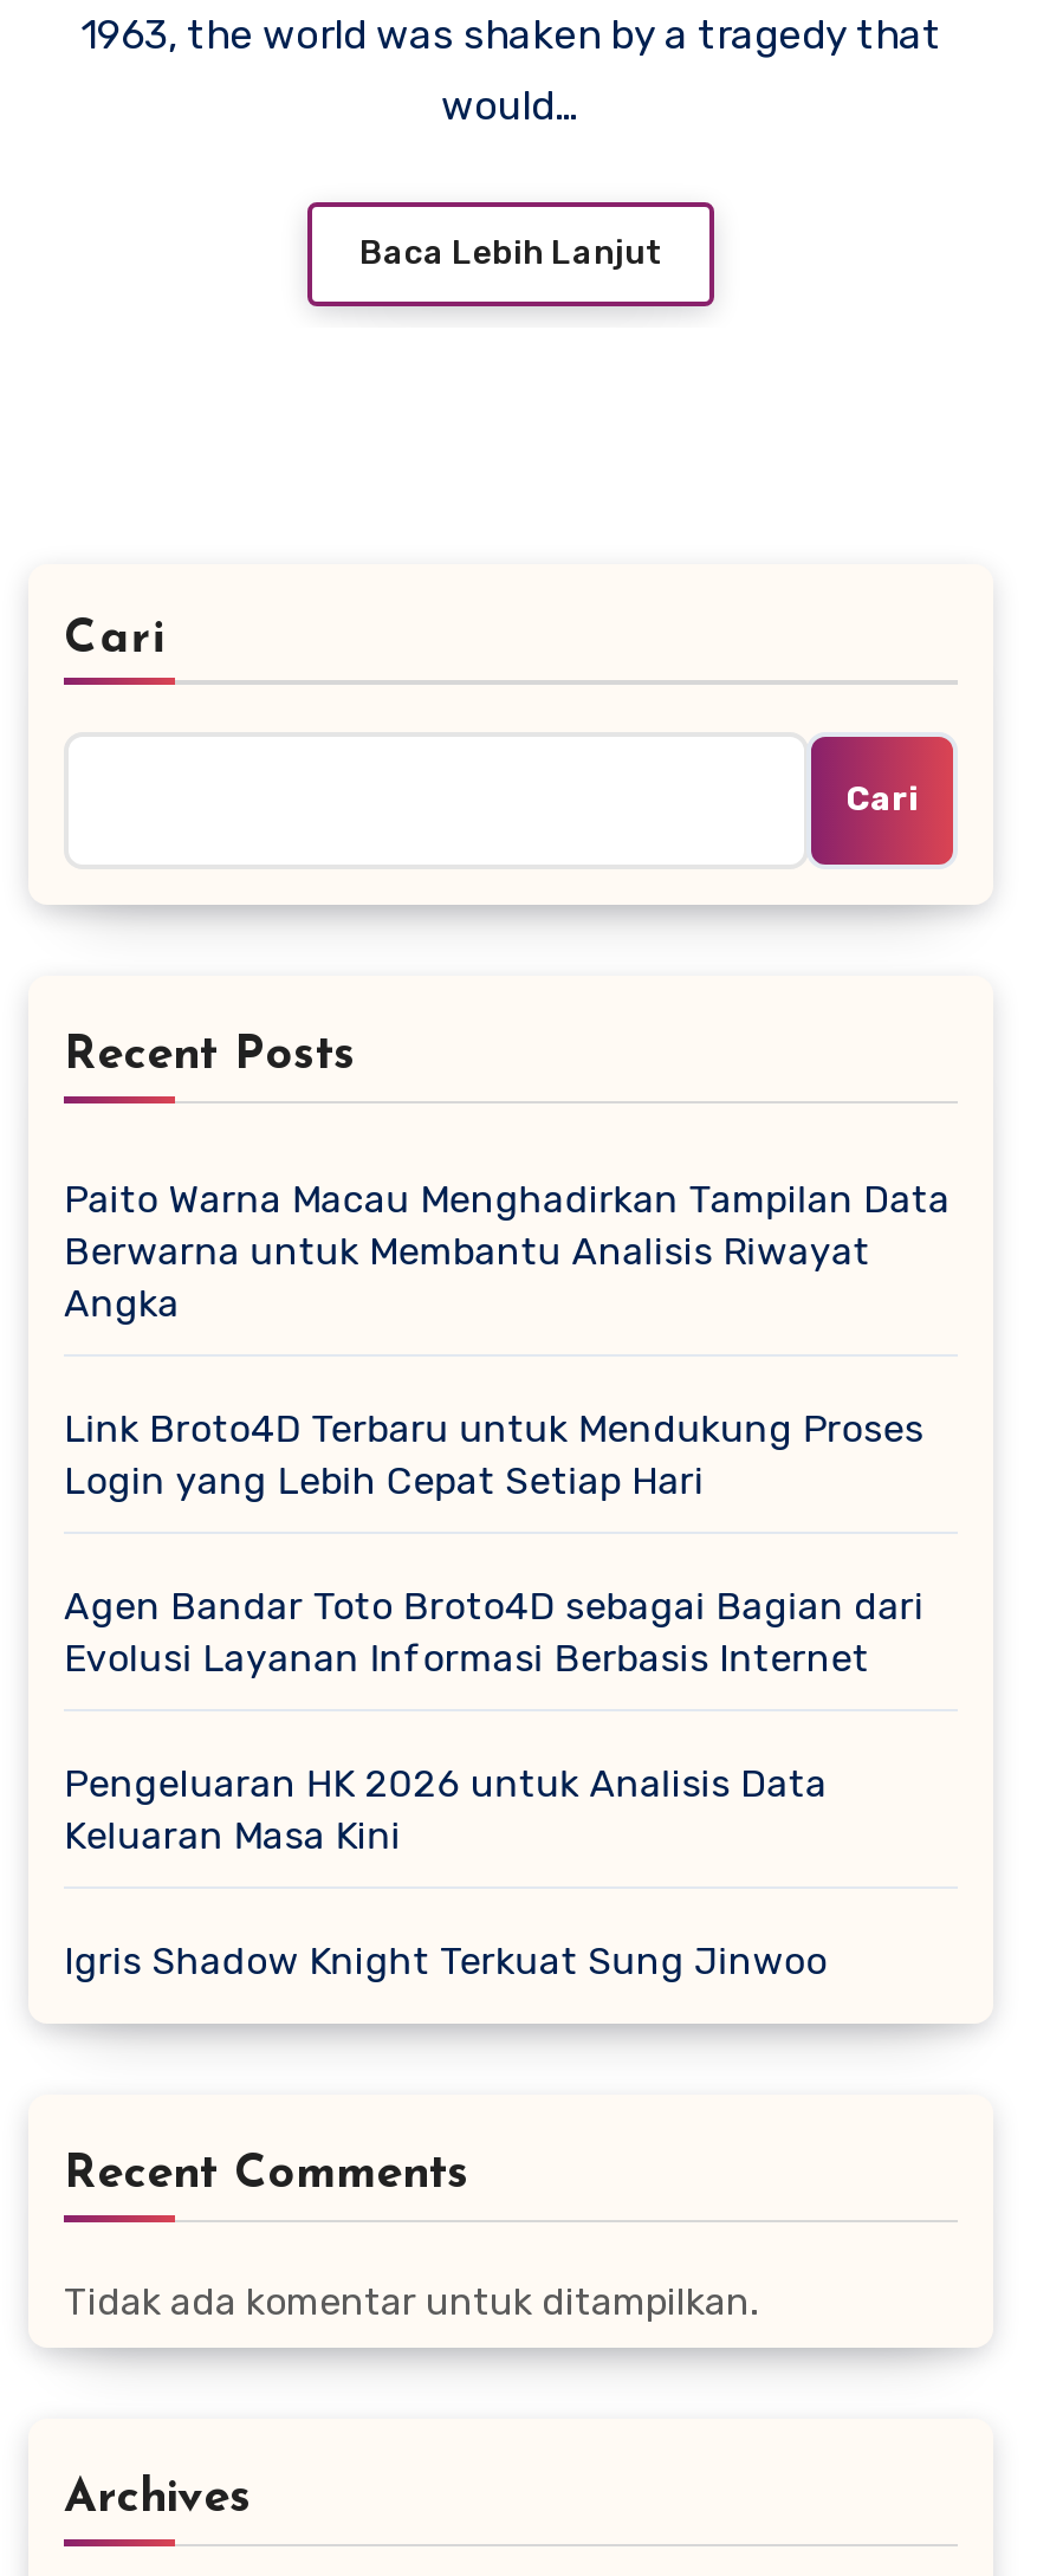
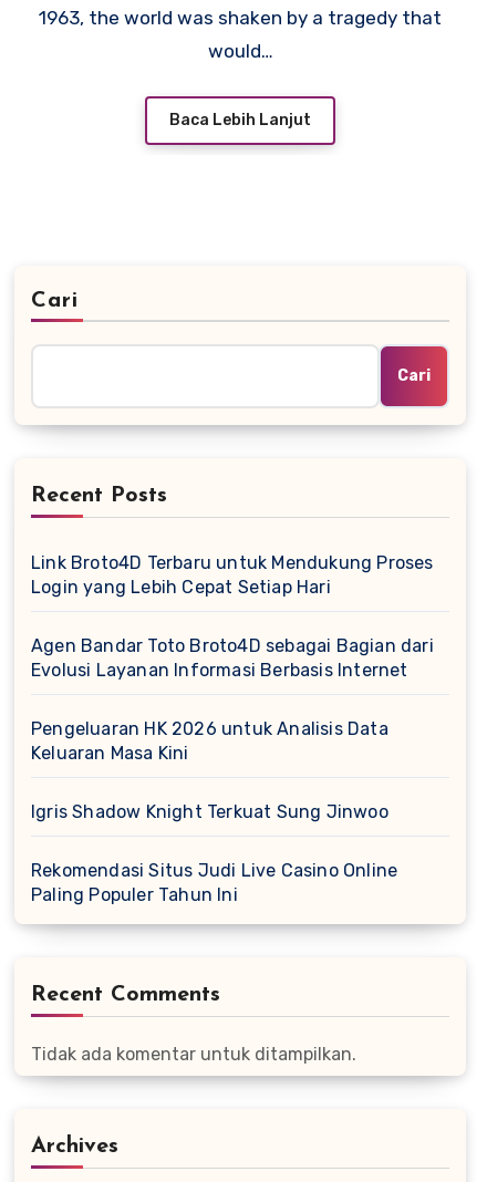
[64,1176,950,1325] Paito Warna Macau Menghadirkan Tampilan Data | Berwarna untuk Membantu Analisis Riwayat | Angka -> none
moved [64,1405,924,1983] -> [31,552,434,822]: Link Broto4D Terbaru untuk Mendukung Proses | Login yang Lebih Cepat Setiap Hari | Agen Bandar Toto Broto4D sebagai Bagian dari | Evolusi Layanan Informasi Berbasis Internet | Pengeluaran HK 2026 untuk Analisis Data | Keluaran Masa Kini | Igris Shadow Knight Terkuat Sung Jinwoo
none -> [31,859,398,905] Rekomendasi Situs Judi Live Casino Online | Paling Populer Tahun Ini

